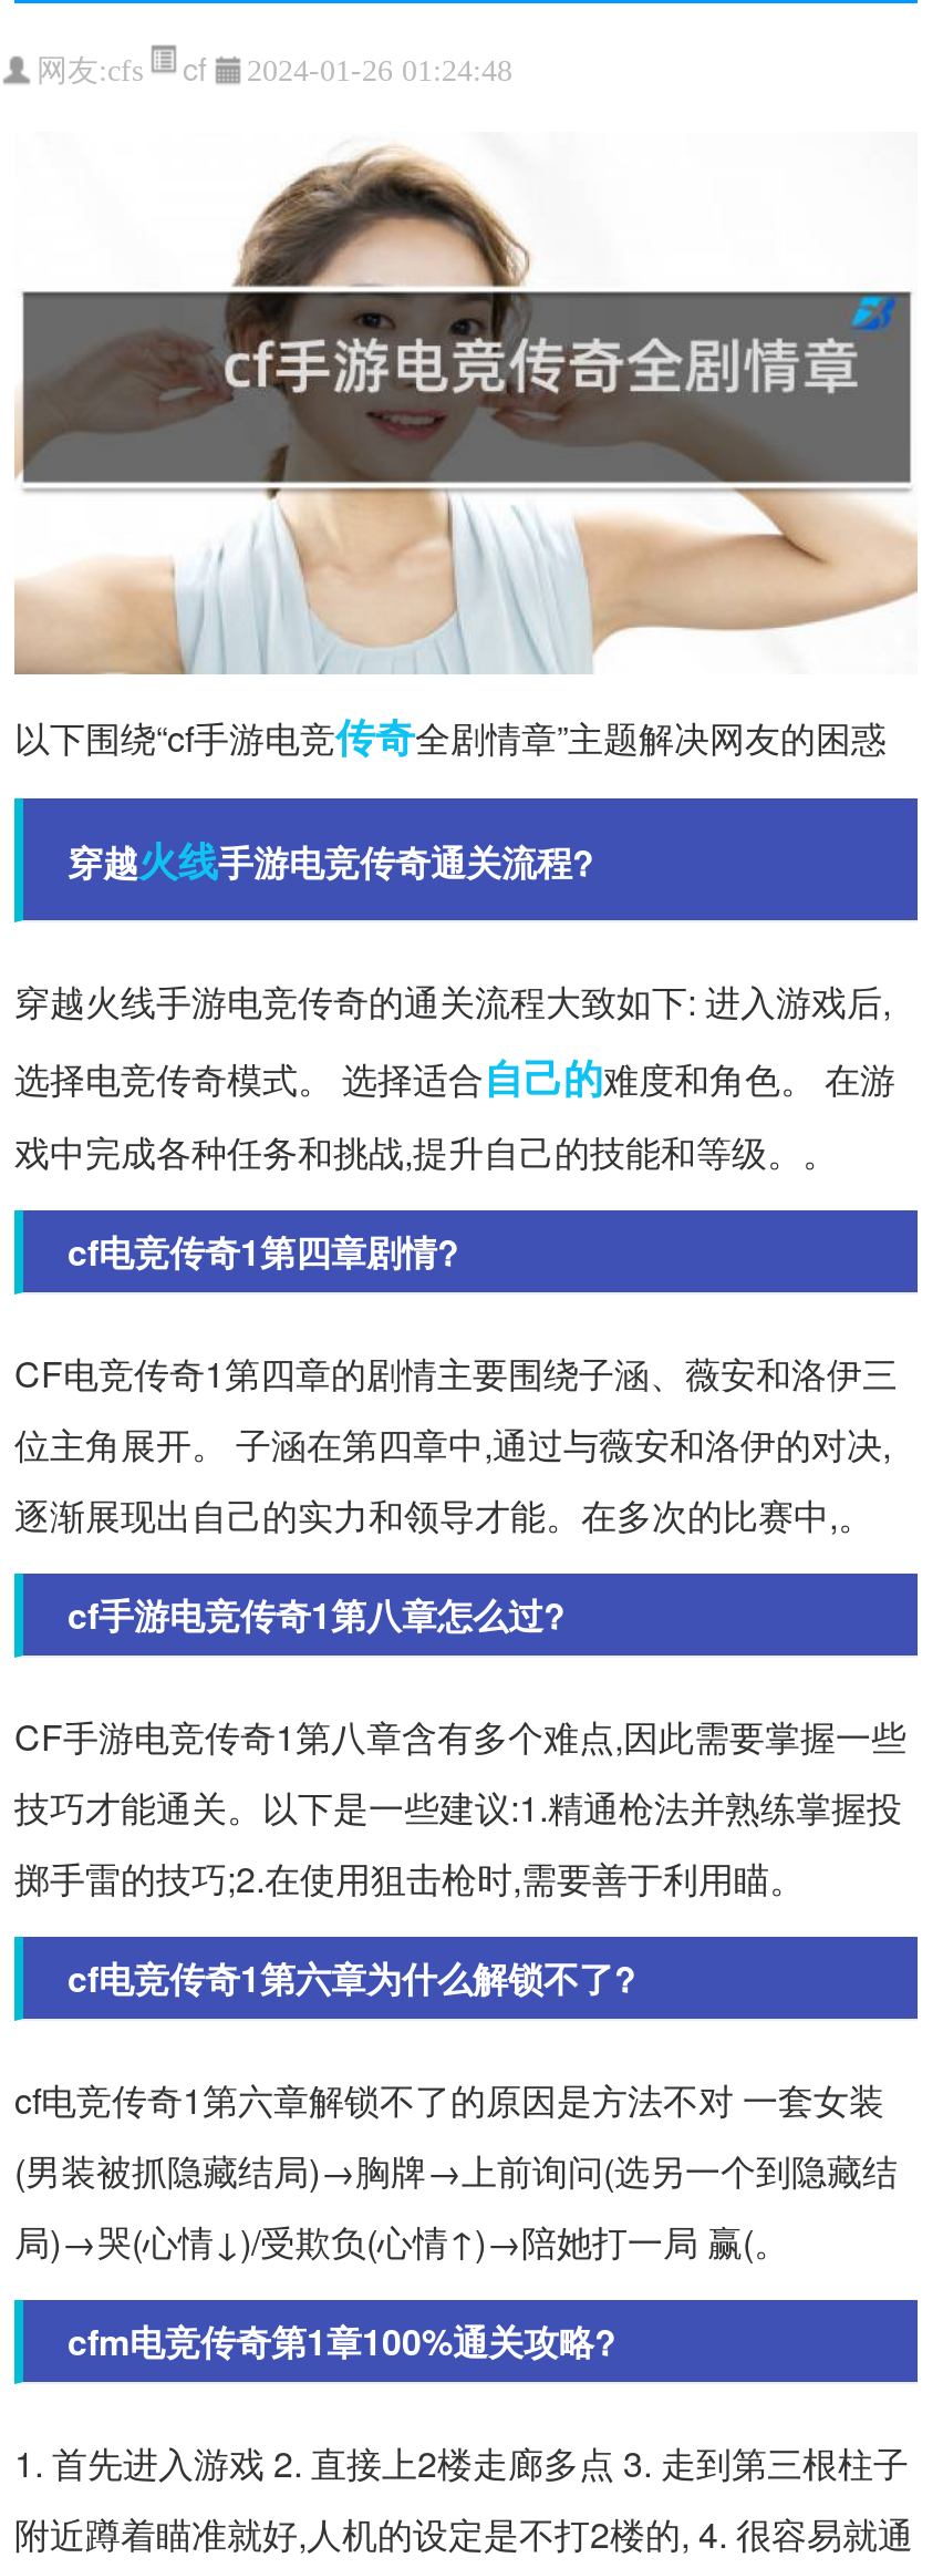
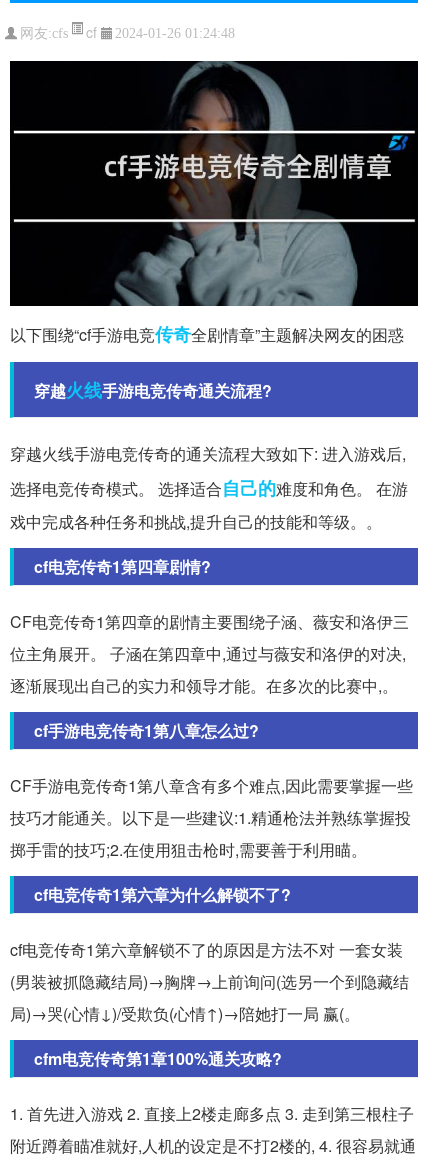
[14,132,918,677] [image] -> [9,60,419,307] [image]

